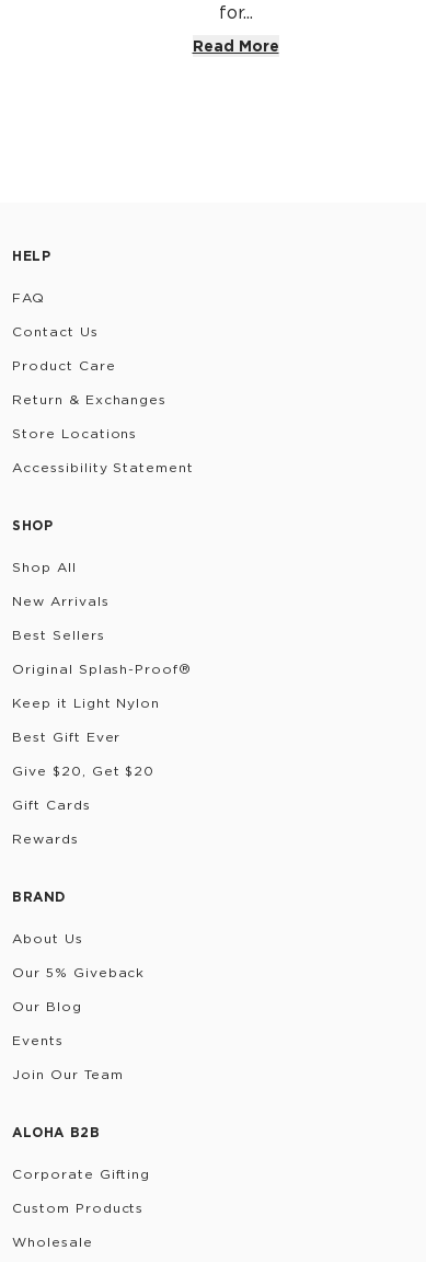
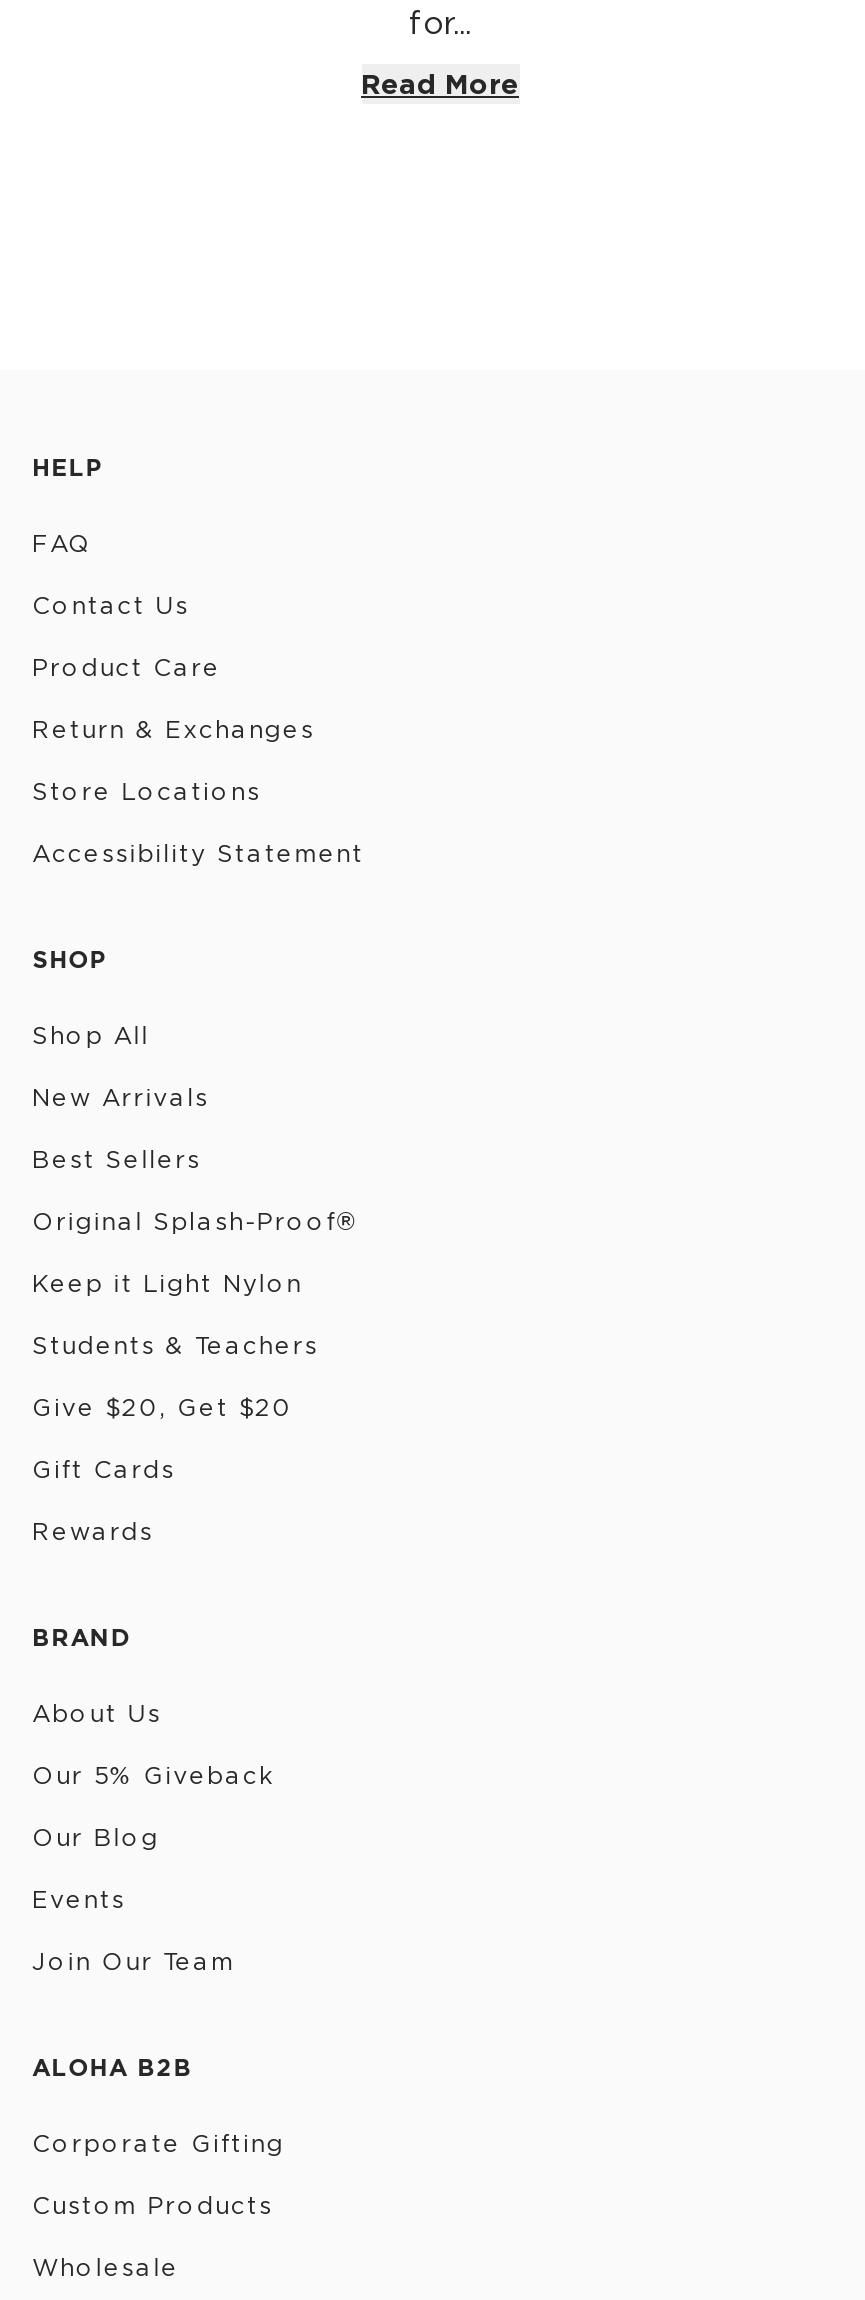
[12,730,121,744] Best Gift Ever -> [32,1332,318,1358] Students & Teachers

